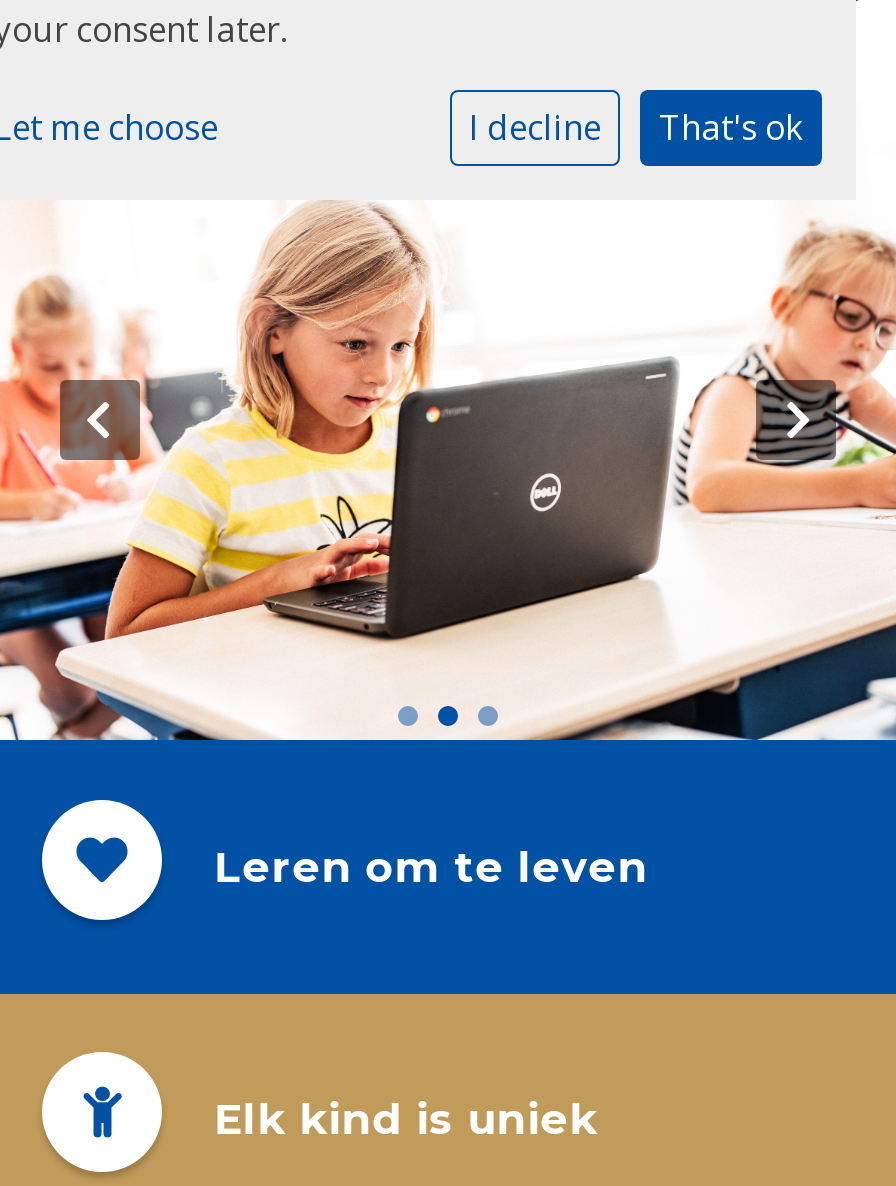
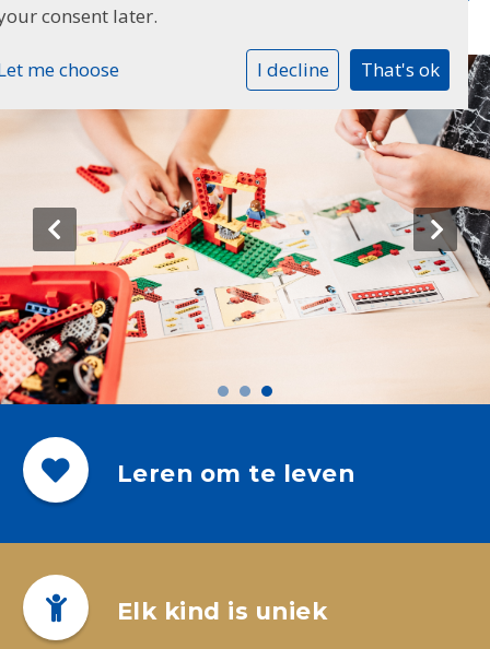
[6,100,890,742] [image] -> [3,54,487,405] [image]

